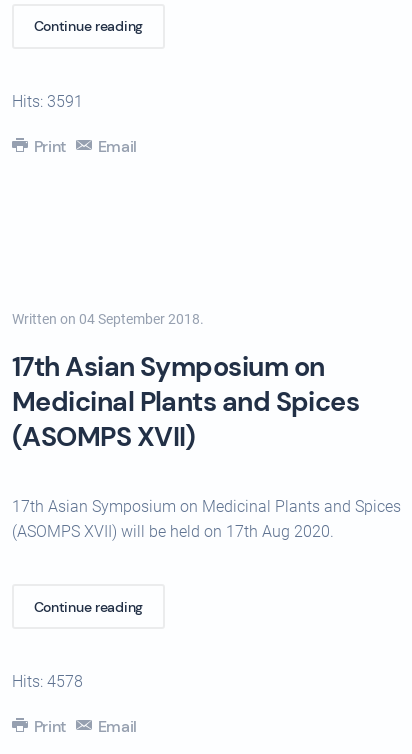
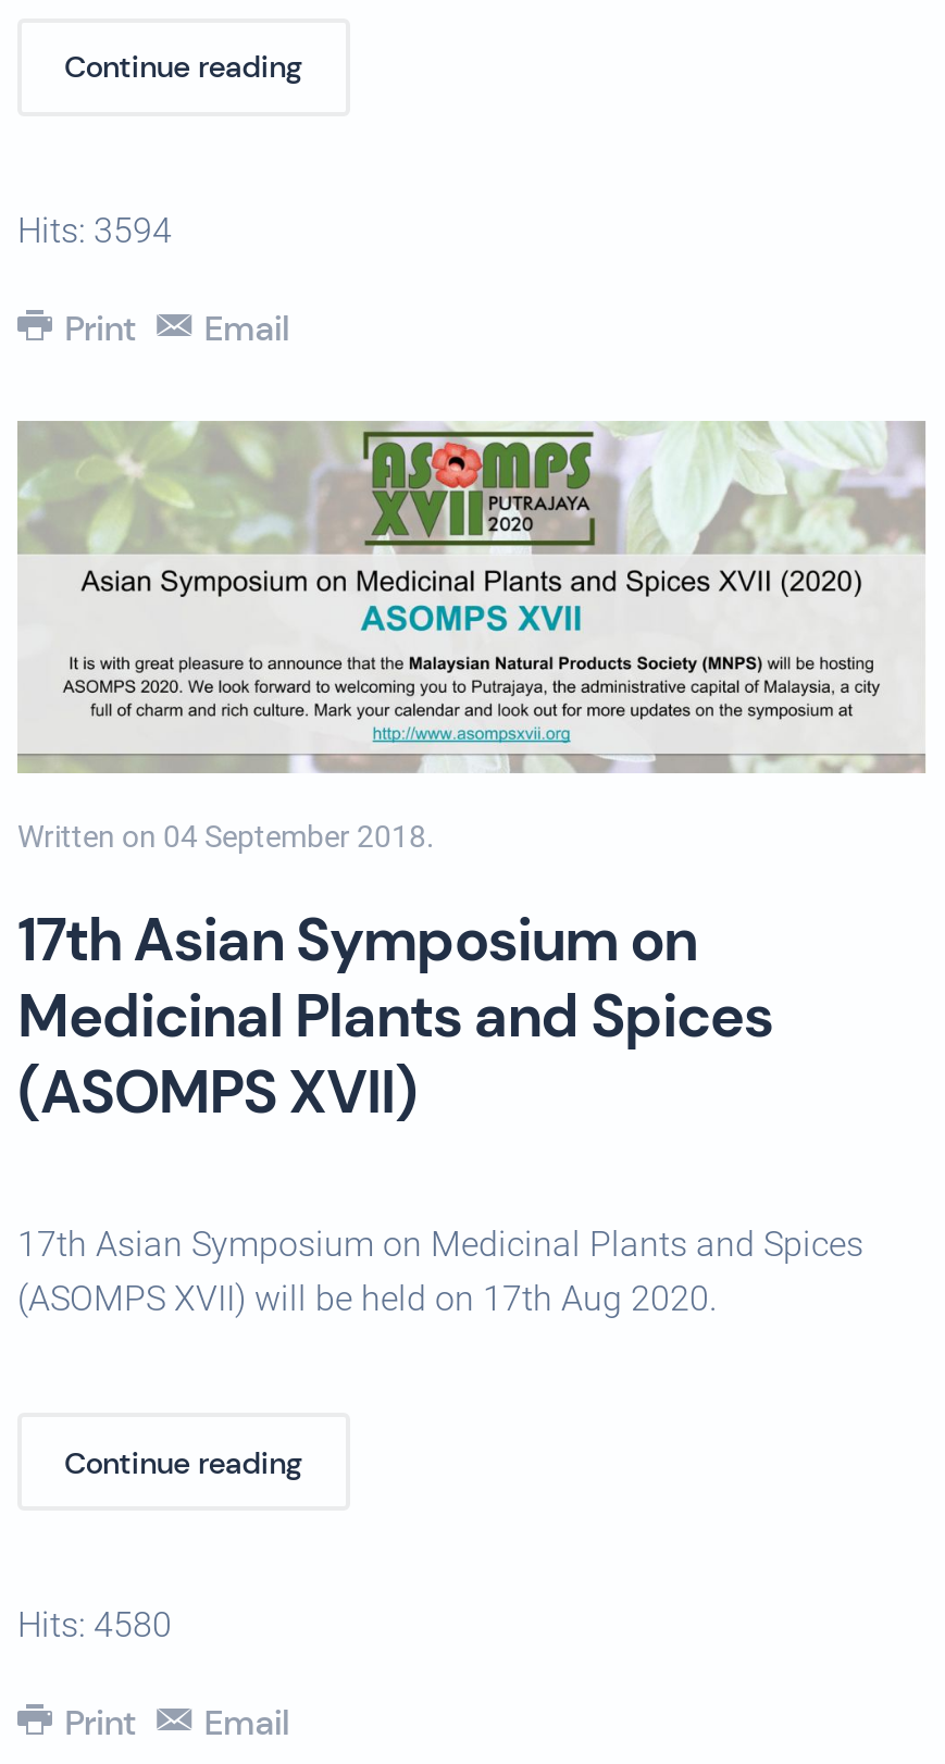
[12,91,83,110] Hits: 3591 -> [17,210,172,251] Hits: 3594
none -> [15,420,927,774] [image]
[12,672,83,691] Hits: 4578 -> [17,1605,172,1647] Hits: 4580

